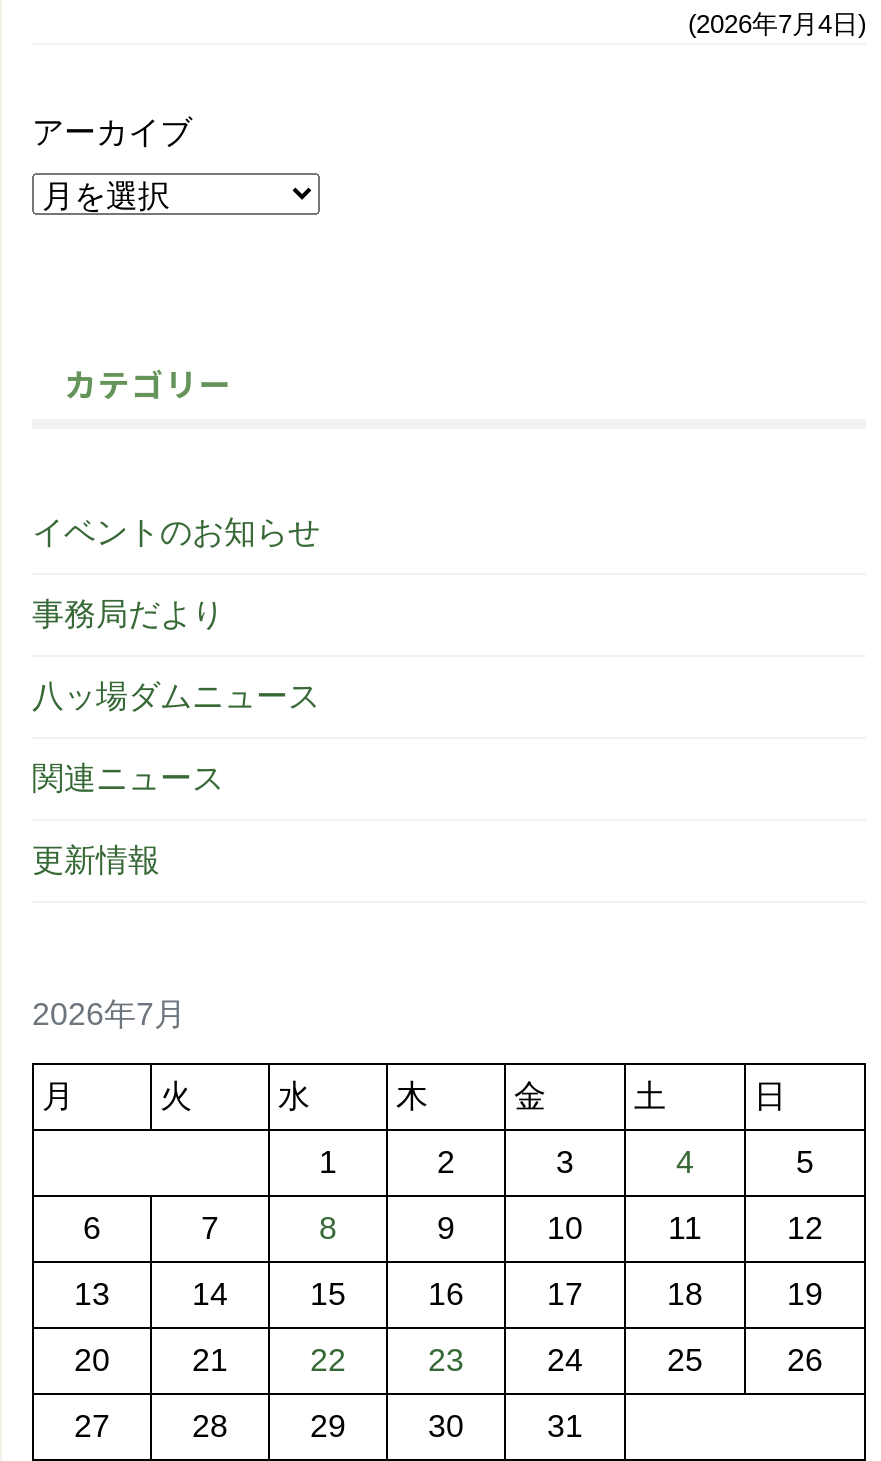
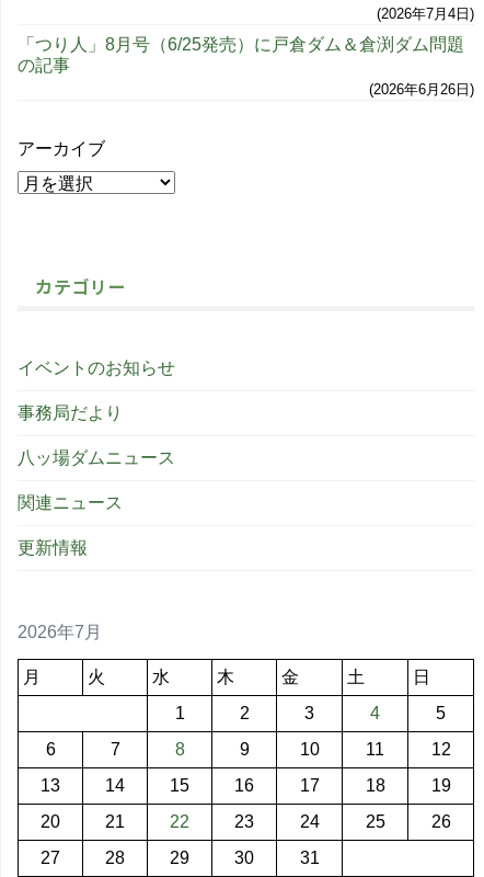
none -> [18,35,470,97] 「つり人」8月号（6/25発売）に戸倉ダム＆倉渕ダム問題 | の記事 | 2026年6月26日

